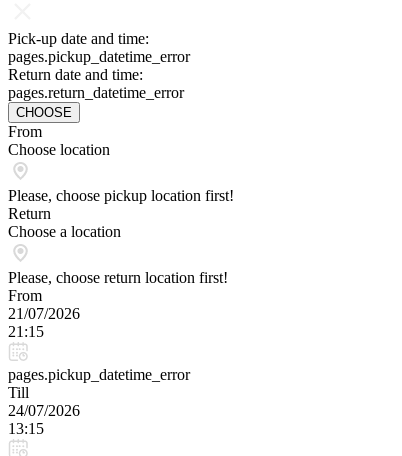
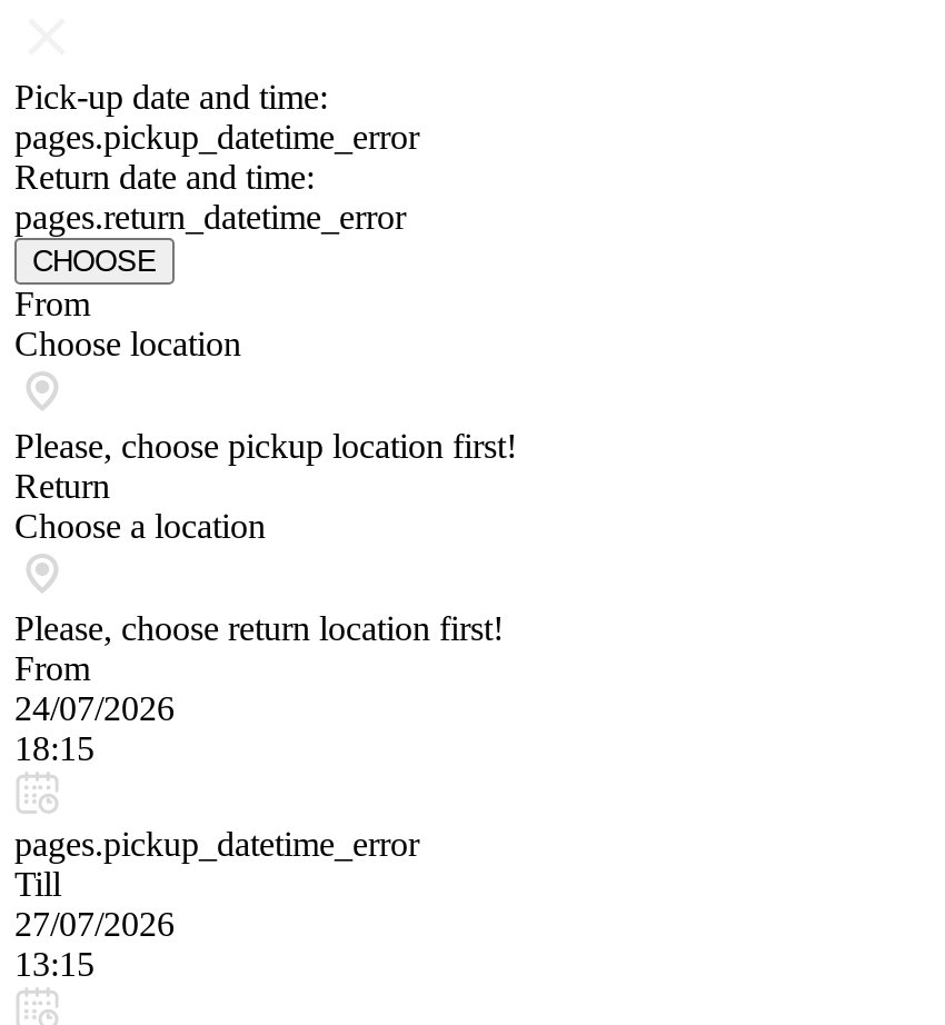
[8,305,80,322] 21/07/2026 -> [14,689,175,727] 24/07/2026
[8,323,44,340] 21:15 -> [14,729,94,767] 18:15
[8,402,80,419] 24/07/2026 -> [14,905,175,943] 27/07/2026

